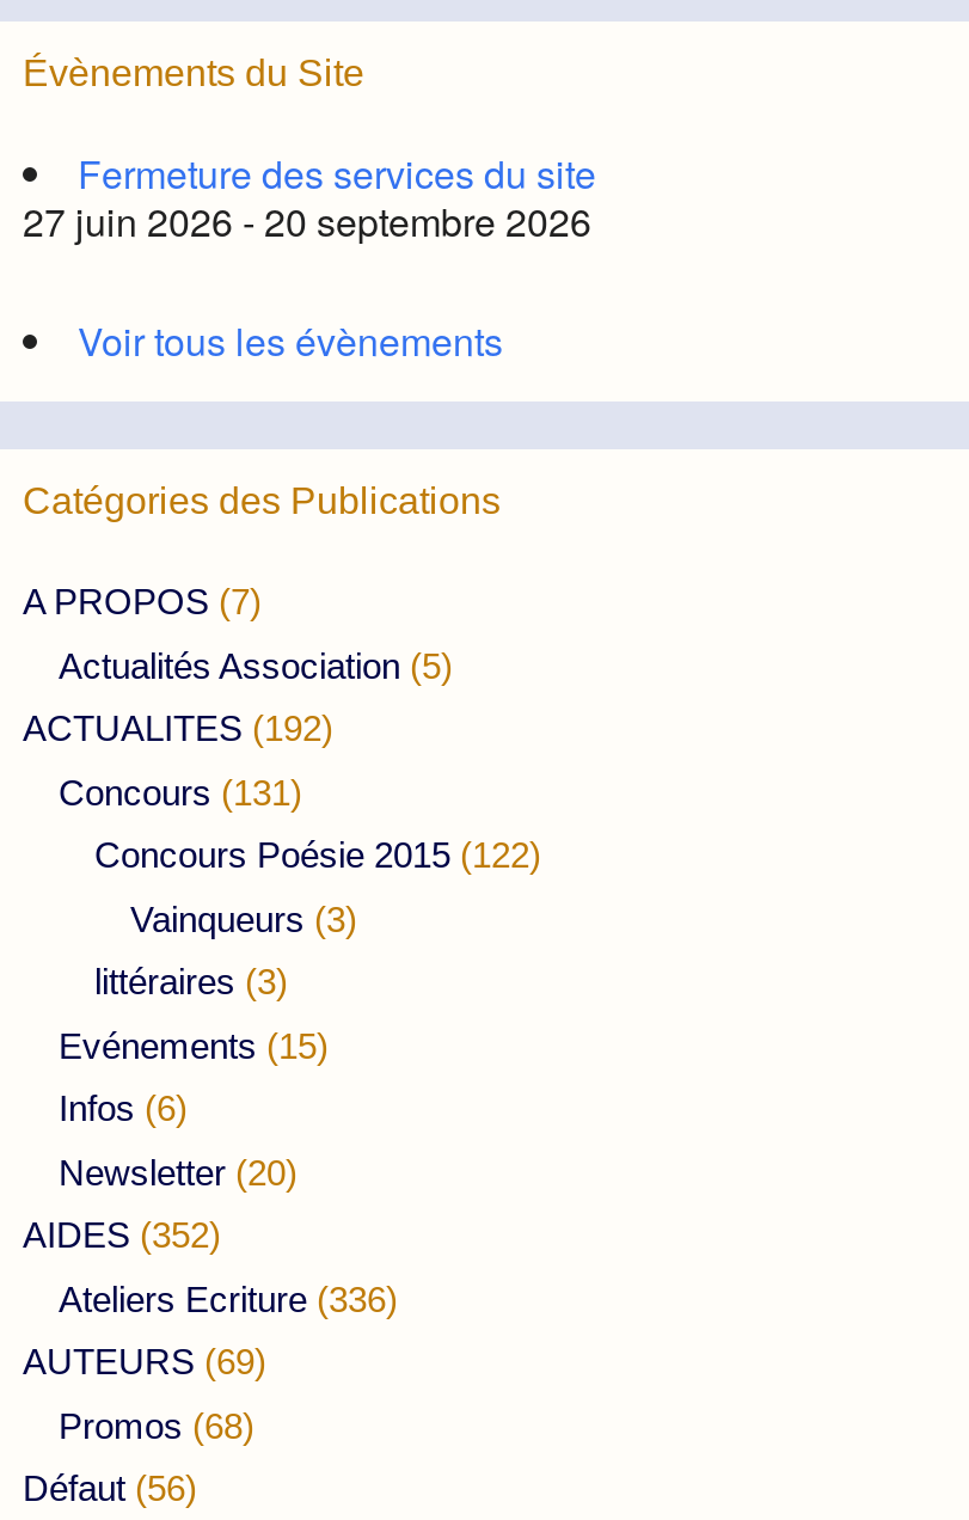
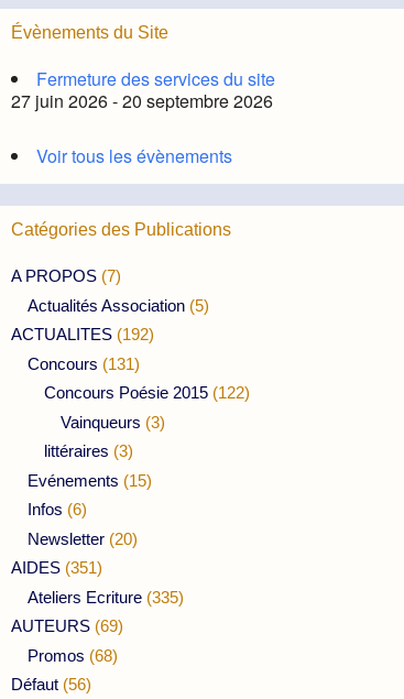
[23,1215,221,1256] AIDES (352) -> [11,559,102,577] AIDES (351)
[59,1278,398,1319] Ateliers Ecriture (336) -> [28,588,184,606] Ateliers Ecriture (335)

